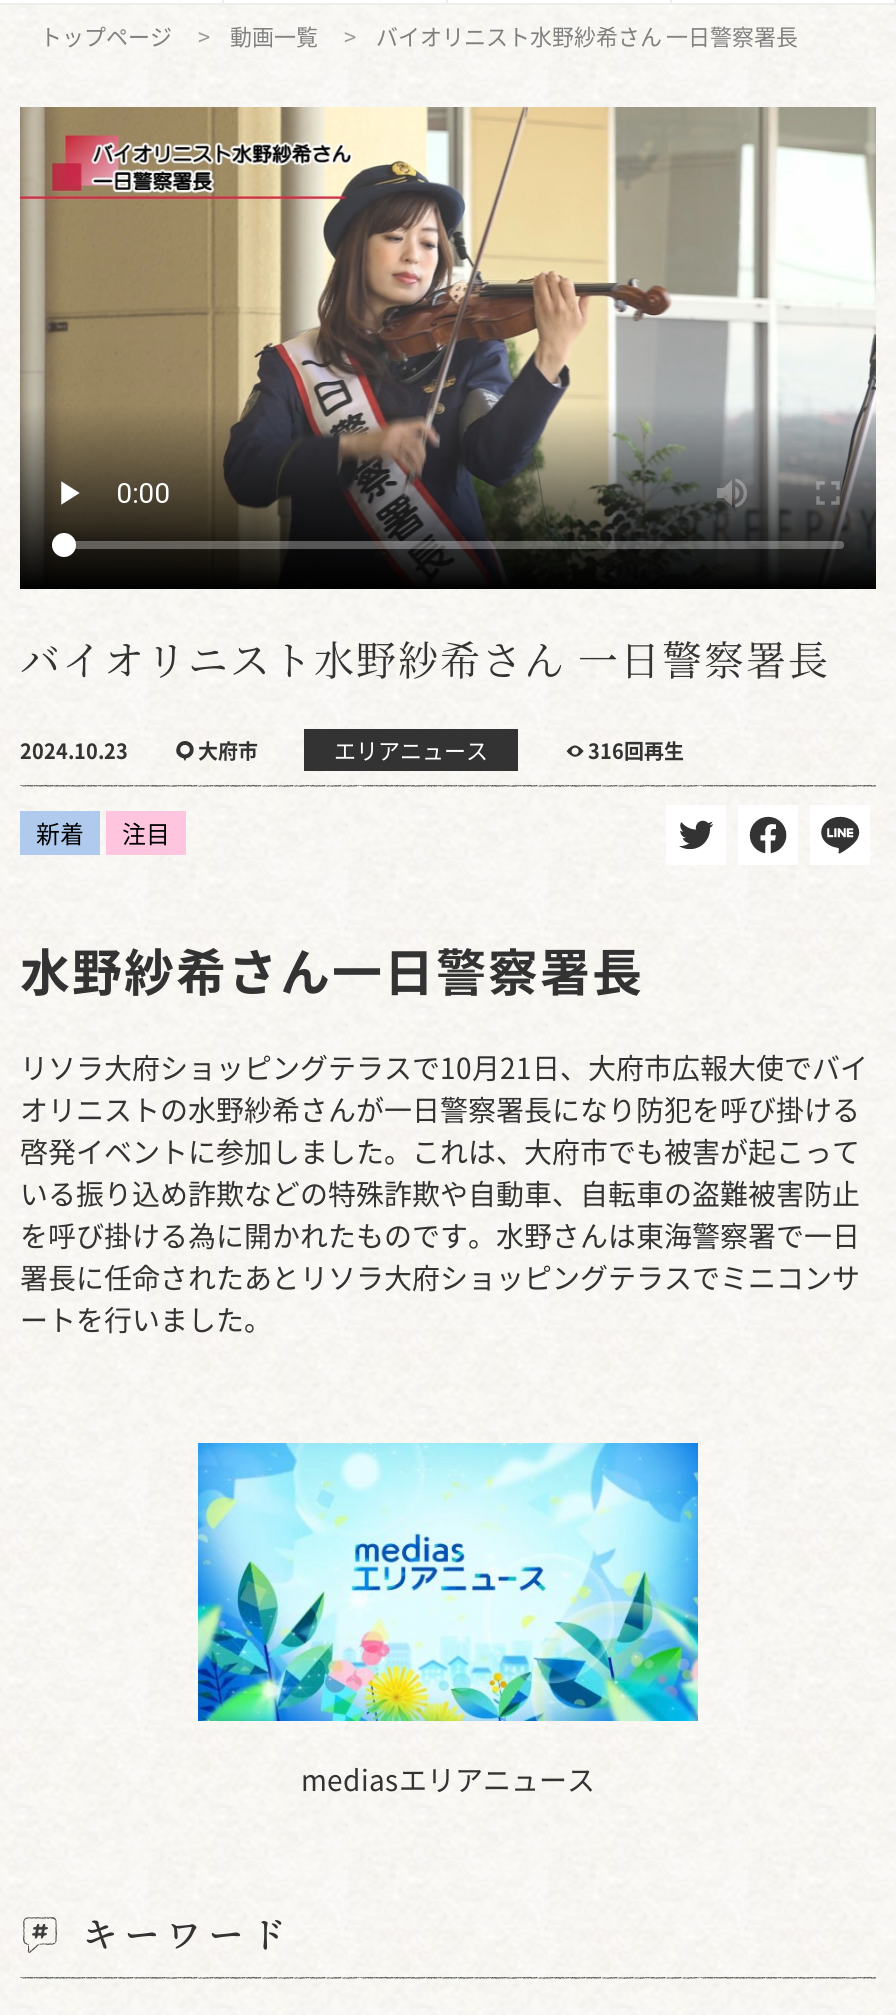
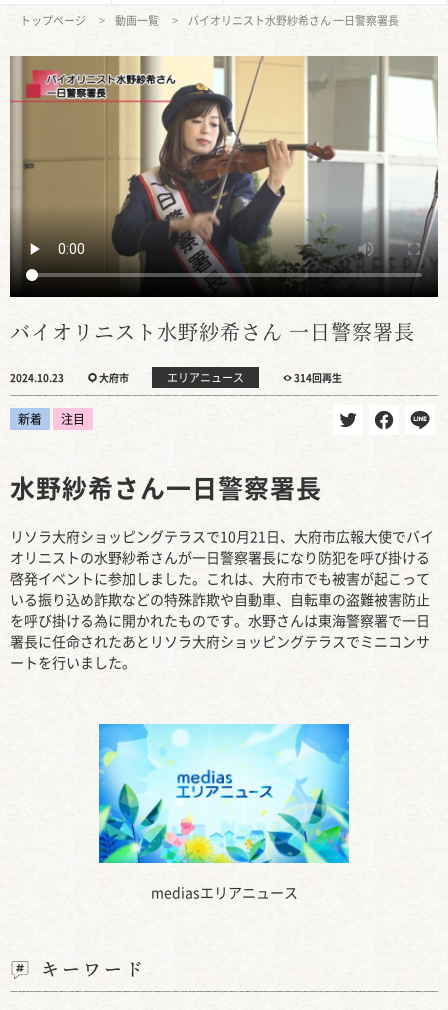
[588,741,684,761] 316回再生 -> [294,373,342,383] 314回再生

